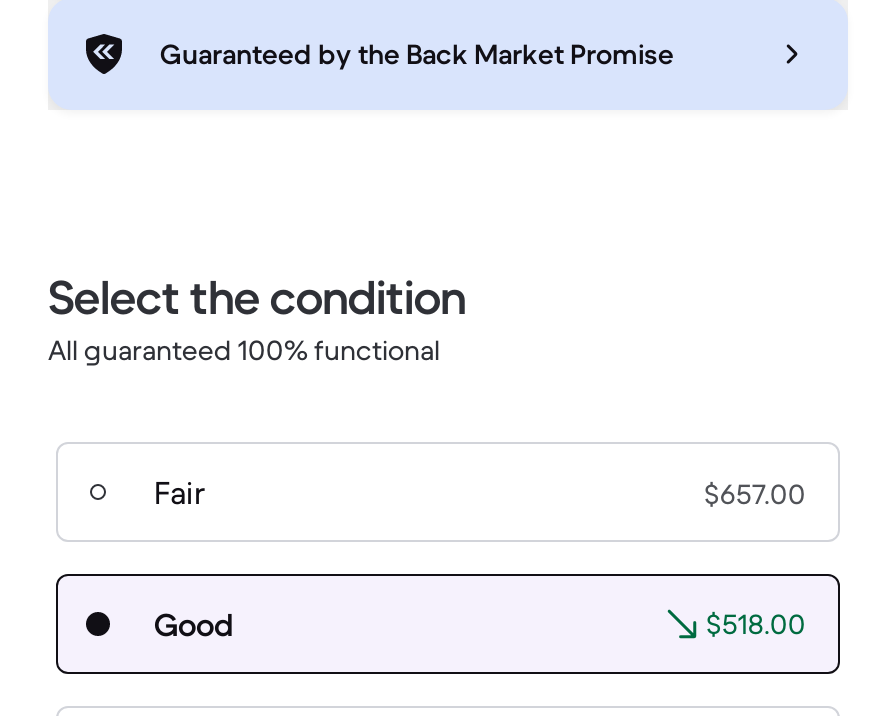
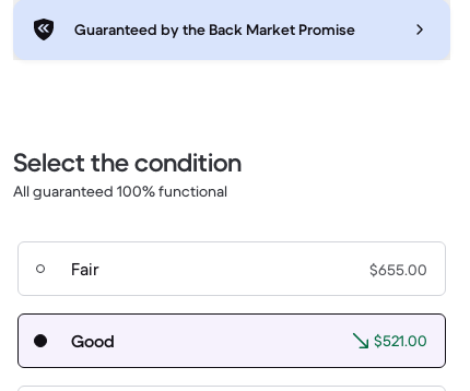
[704,477,806,513] $657.00 -> [369,260,427,280] $655.00
[706,607,806,643] $518.00 -> [374,331,427,351] $521.00

